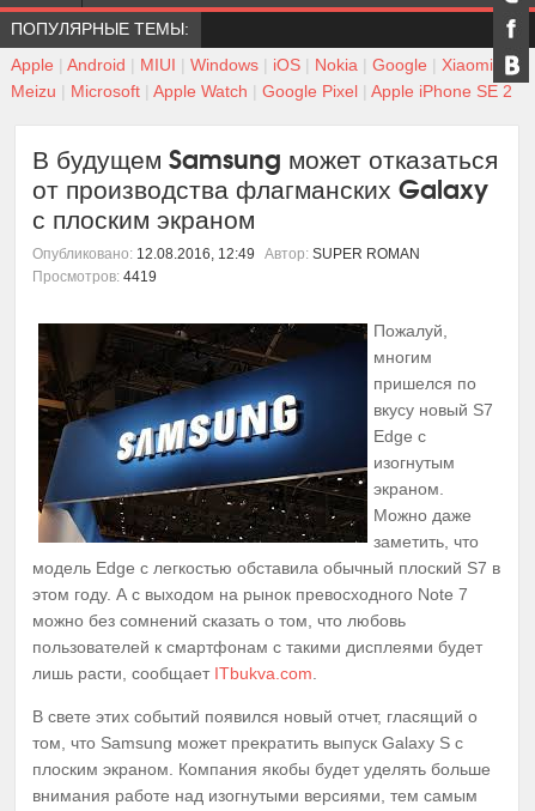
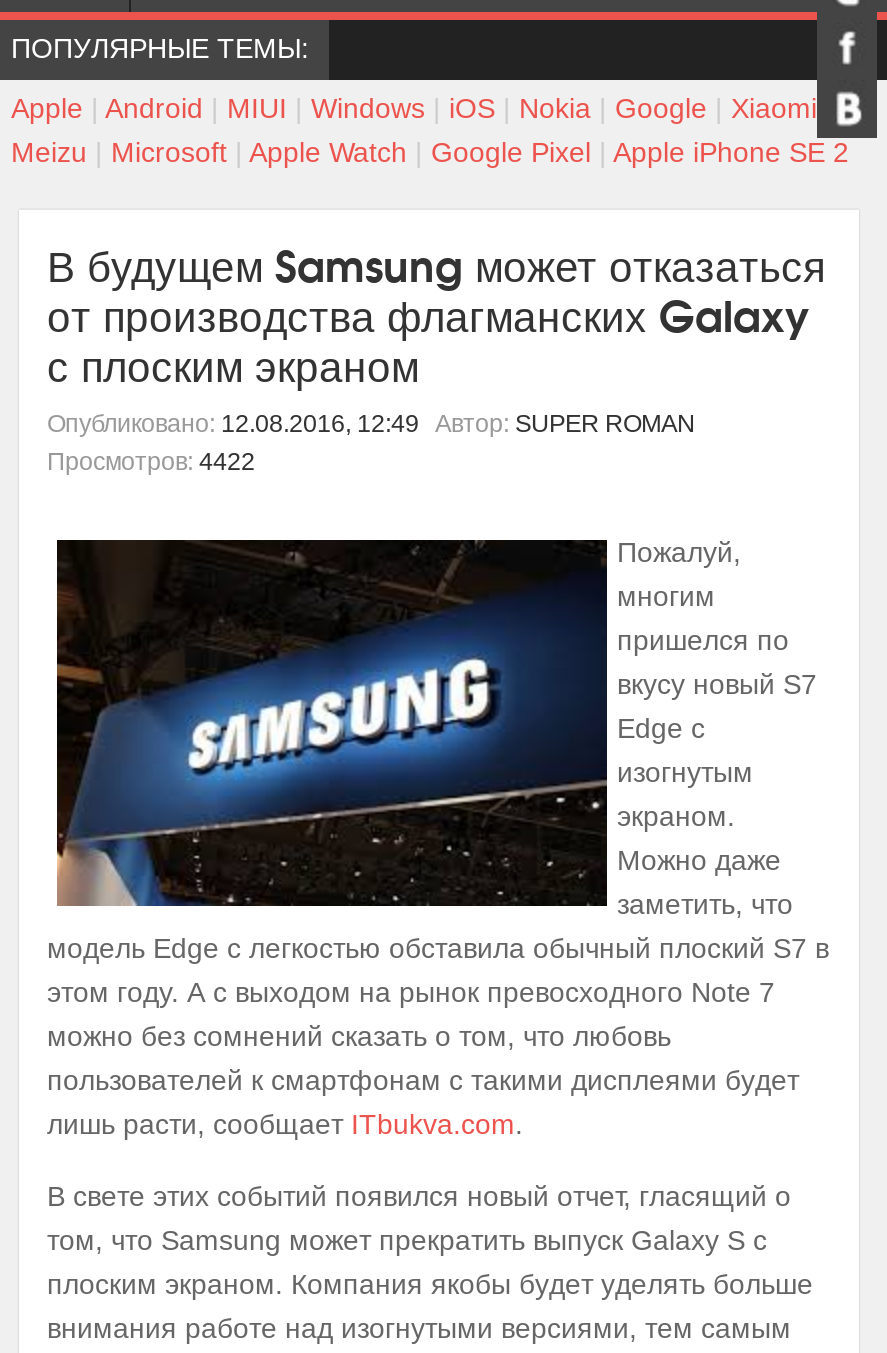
[32,268,157,285] Просмотров: 4419 -> [47,448,255,476] Просмотров: 4422

